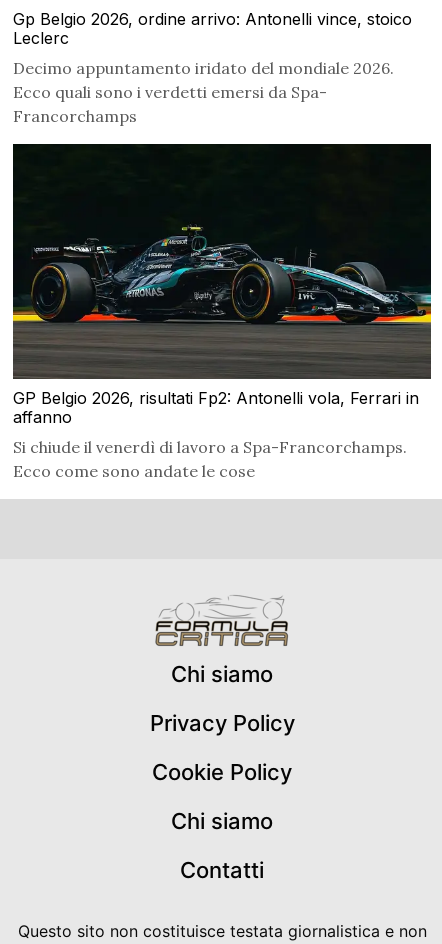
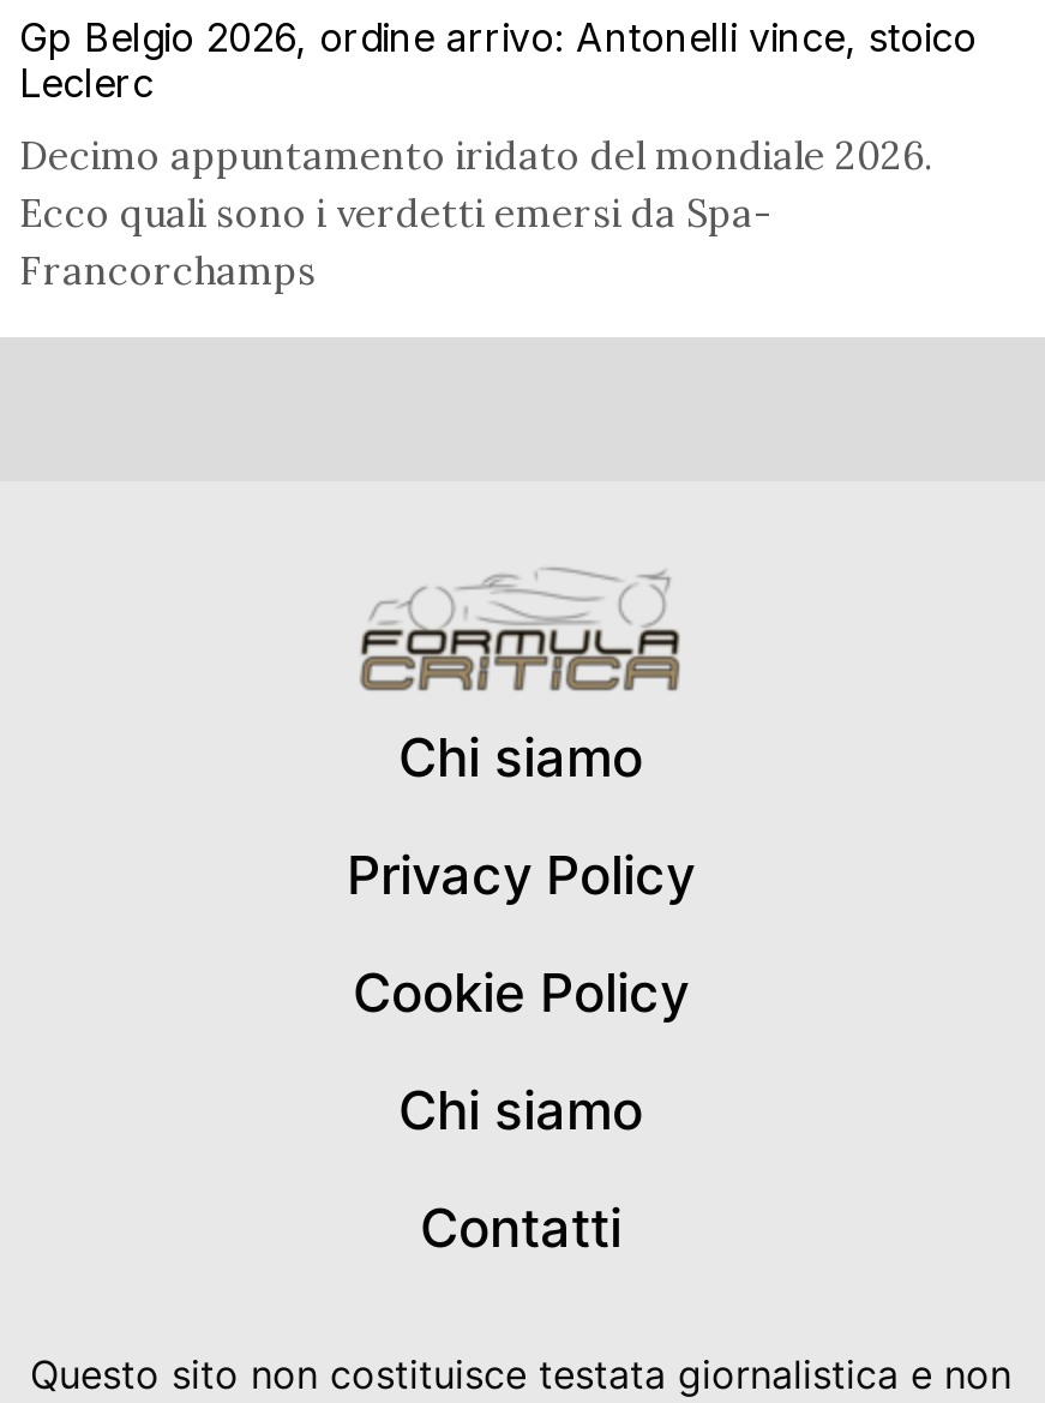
[12,143,432,481] [image] | GP Belgio 2026, risultati Fp2: Antonelli vola, Ferrari in | affanno | Si chiude il venerdì di lavoro a Spa-Francorchamps. | Ecco come sono andate le cose -> none

